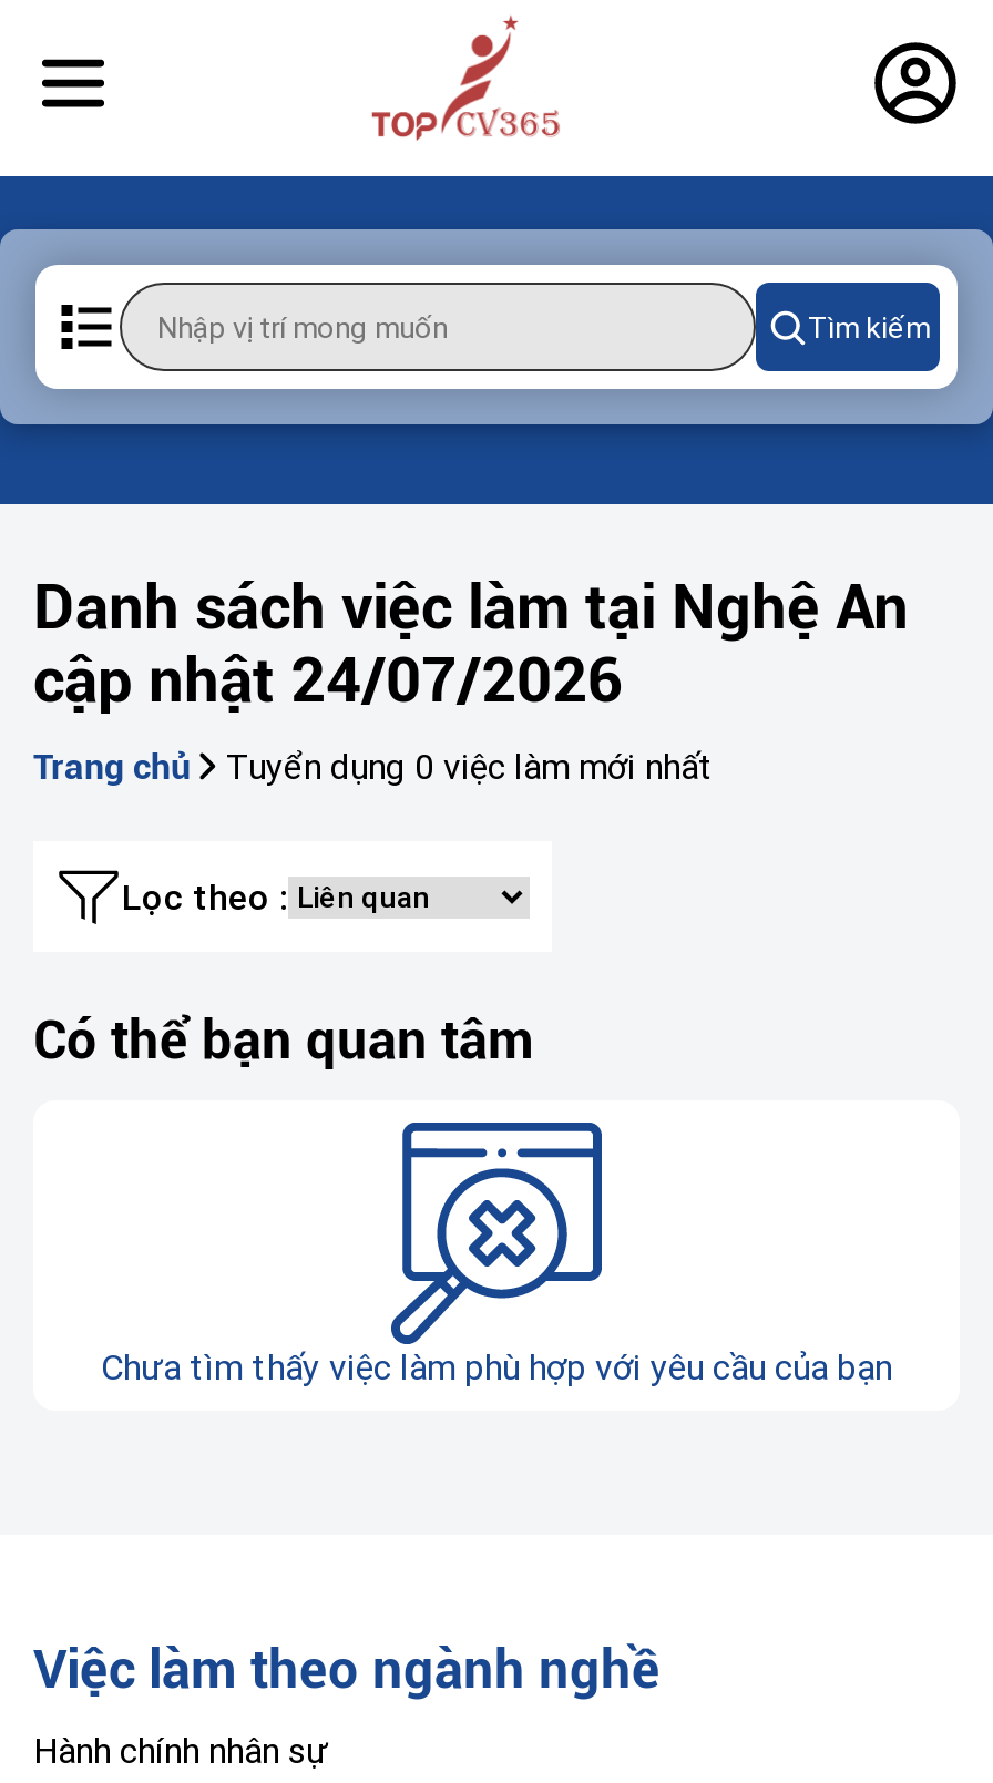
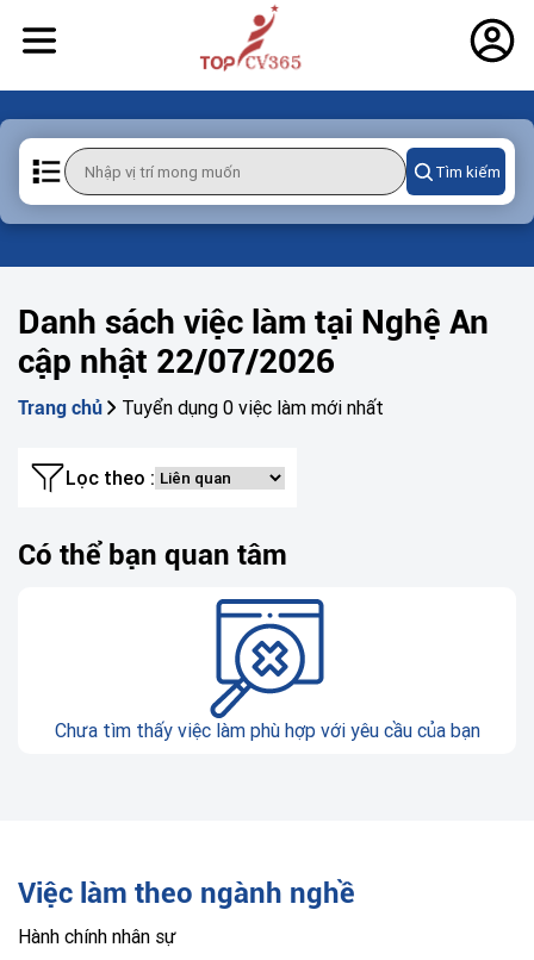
[33,644,623,717] cập nhật 24/07/2026 -> [18,342,335,381] cập nhật 22/07/2026

